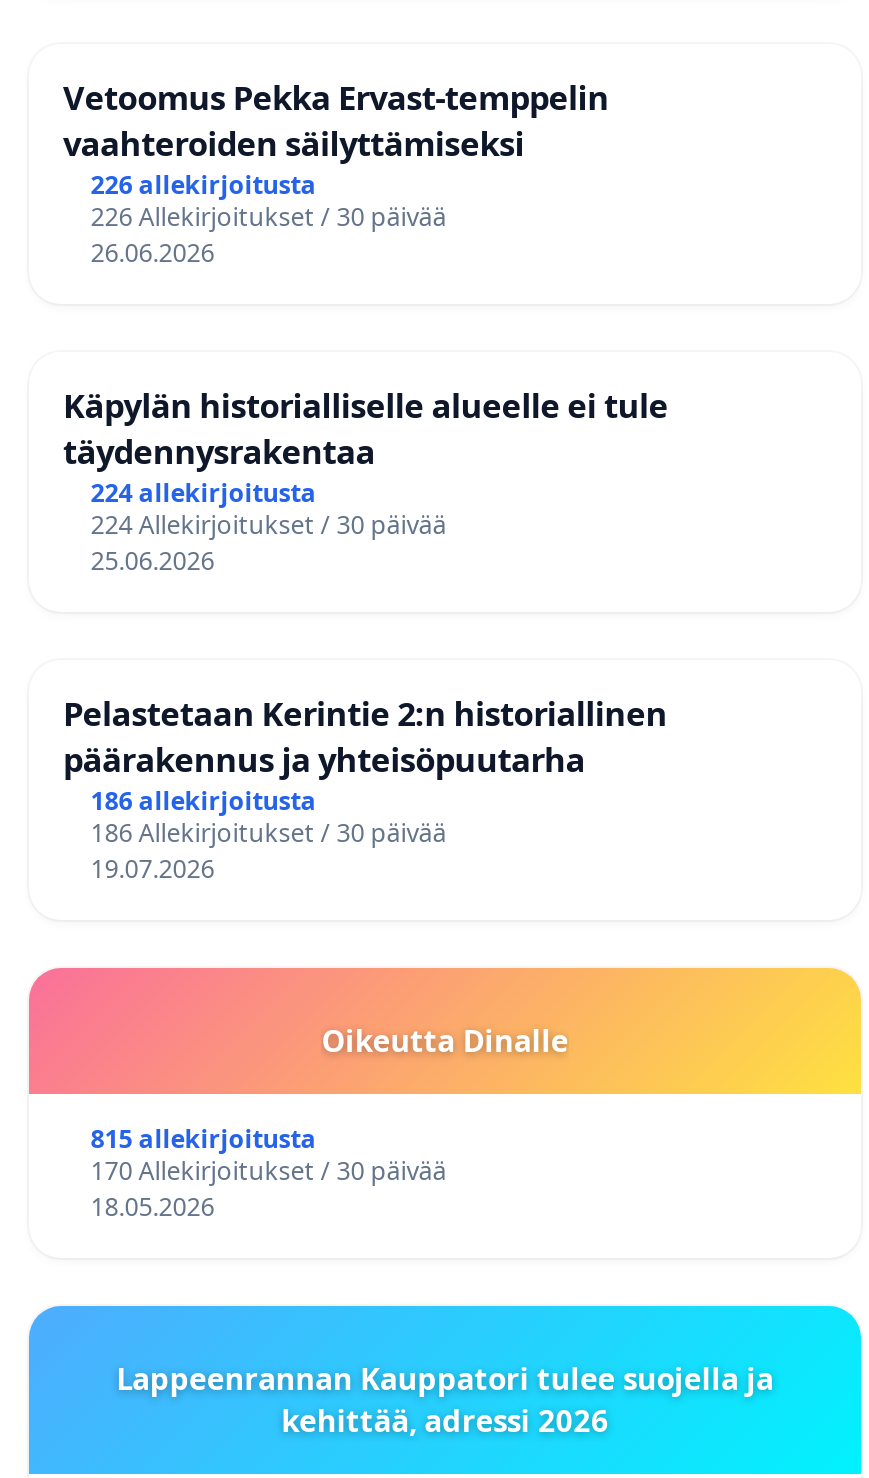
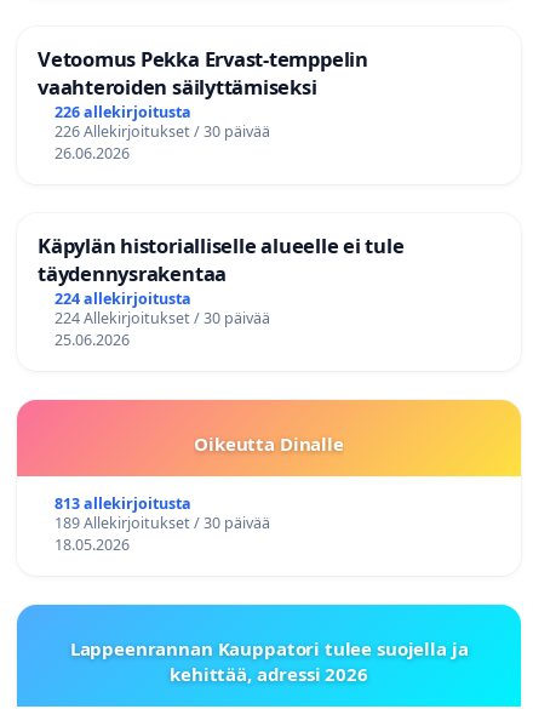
[63,690,667,886] Pelastetaan Kerintie 2:n historiallinen | päärakennus ja yhteisöpuutarha | 186 allekirjoitusta | 186 Allekirjoitukset / 30 päivää | 19.07.2026 -> none
[91,1122,317,1156] 815 allekirjoitusta -> [54,493,191,514] 813 allekirjoitusta
[91,1154,447,1188] 170 Allekirjoitukset / 30 päivää -> [54,513,270,533] 189 Allekirjoitukset / 30 päivää

